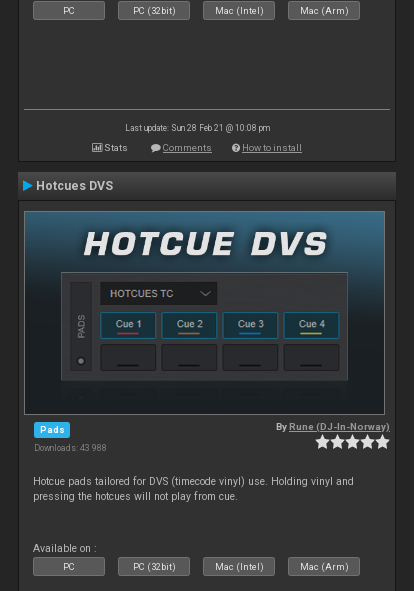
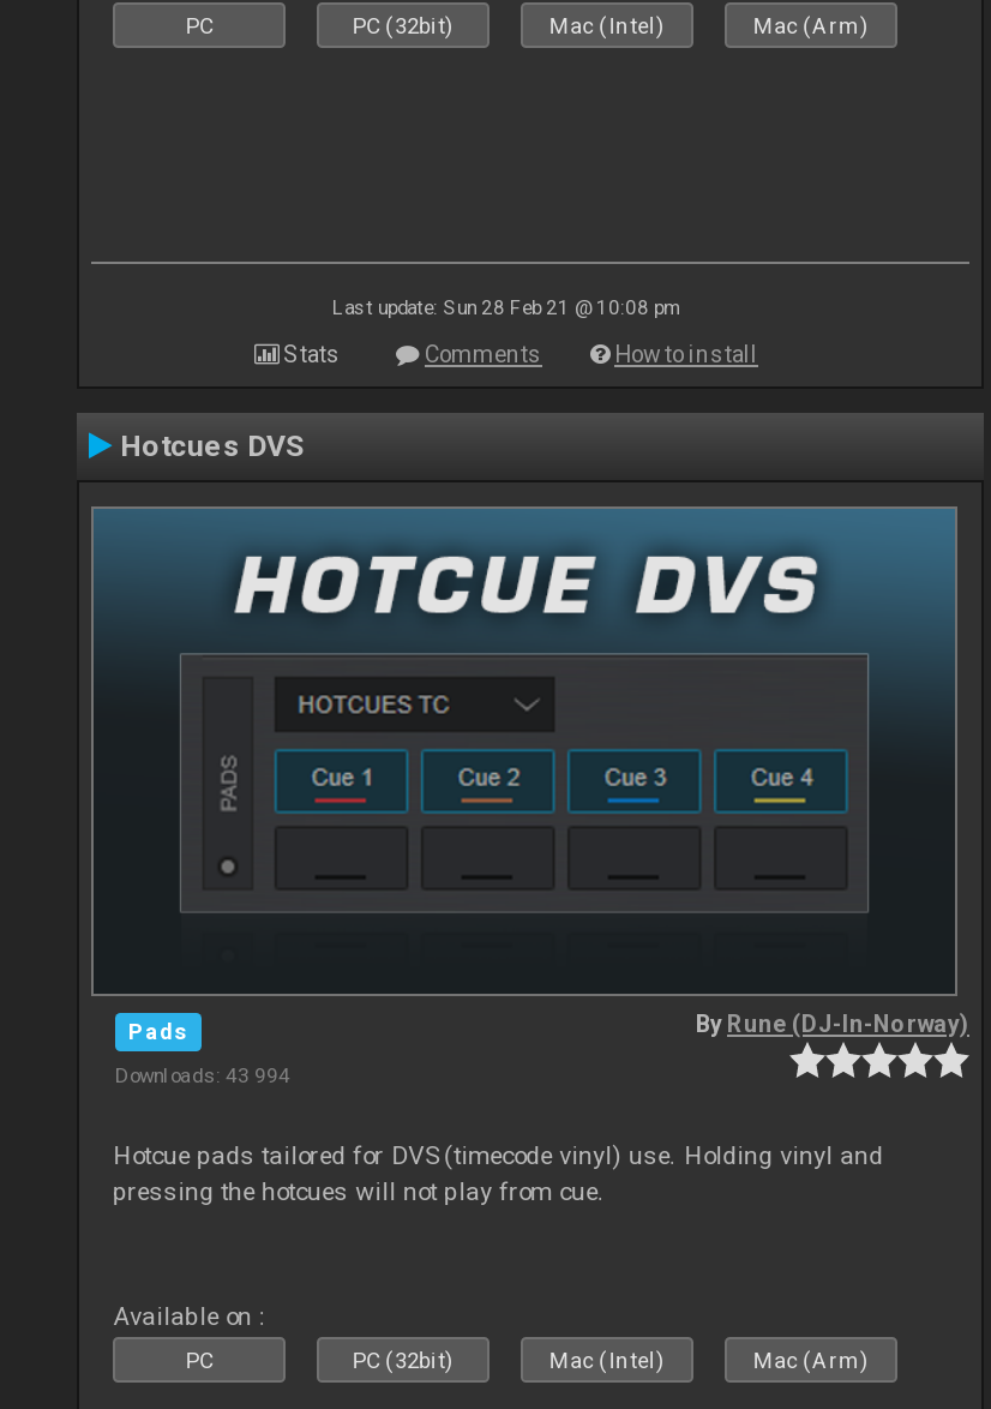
[34,443,107,453] Downloads: 43 988 -> [115,1063,290,1087] Downloads: 43 994

